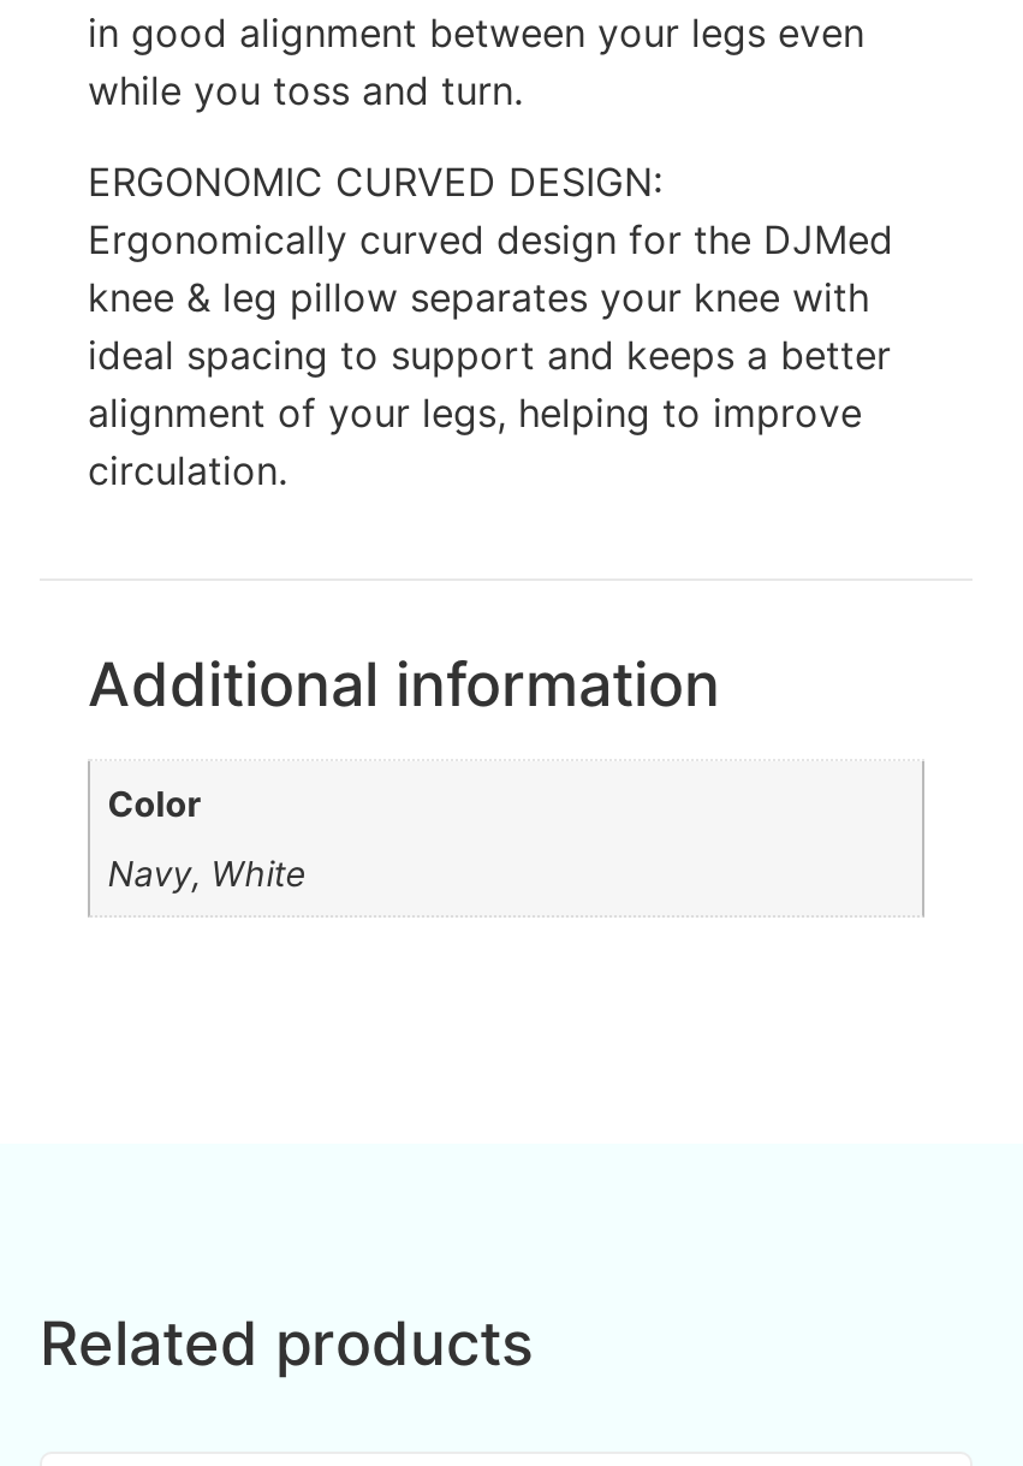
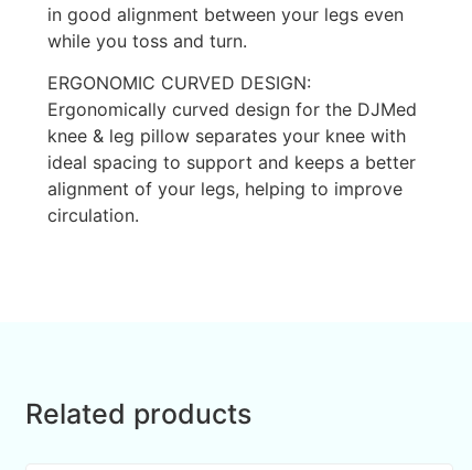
[88,648,720,892] Additional information | Color | Navy, White -> none

